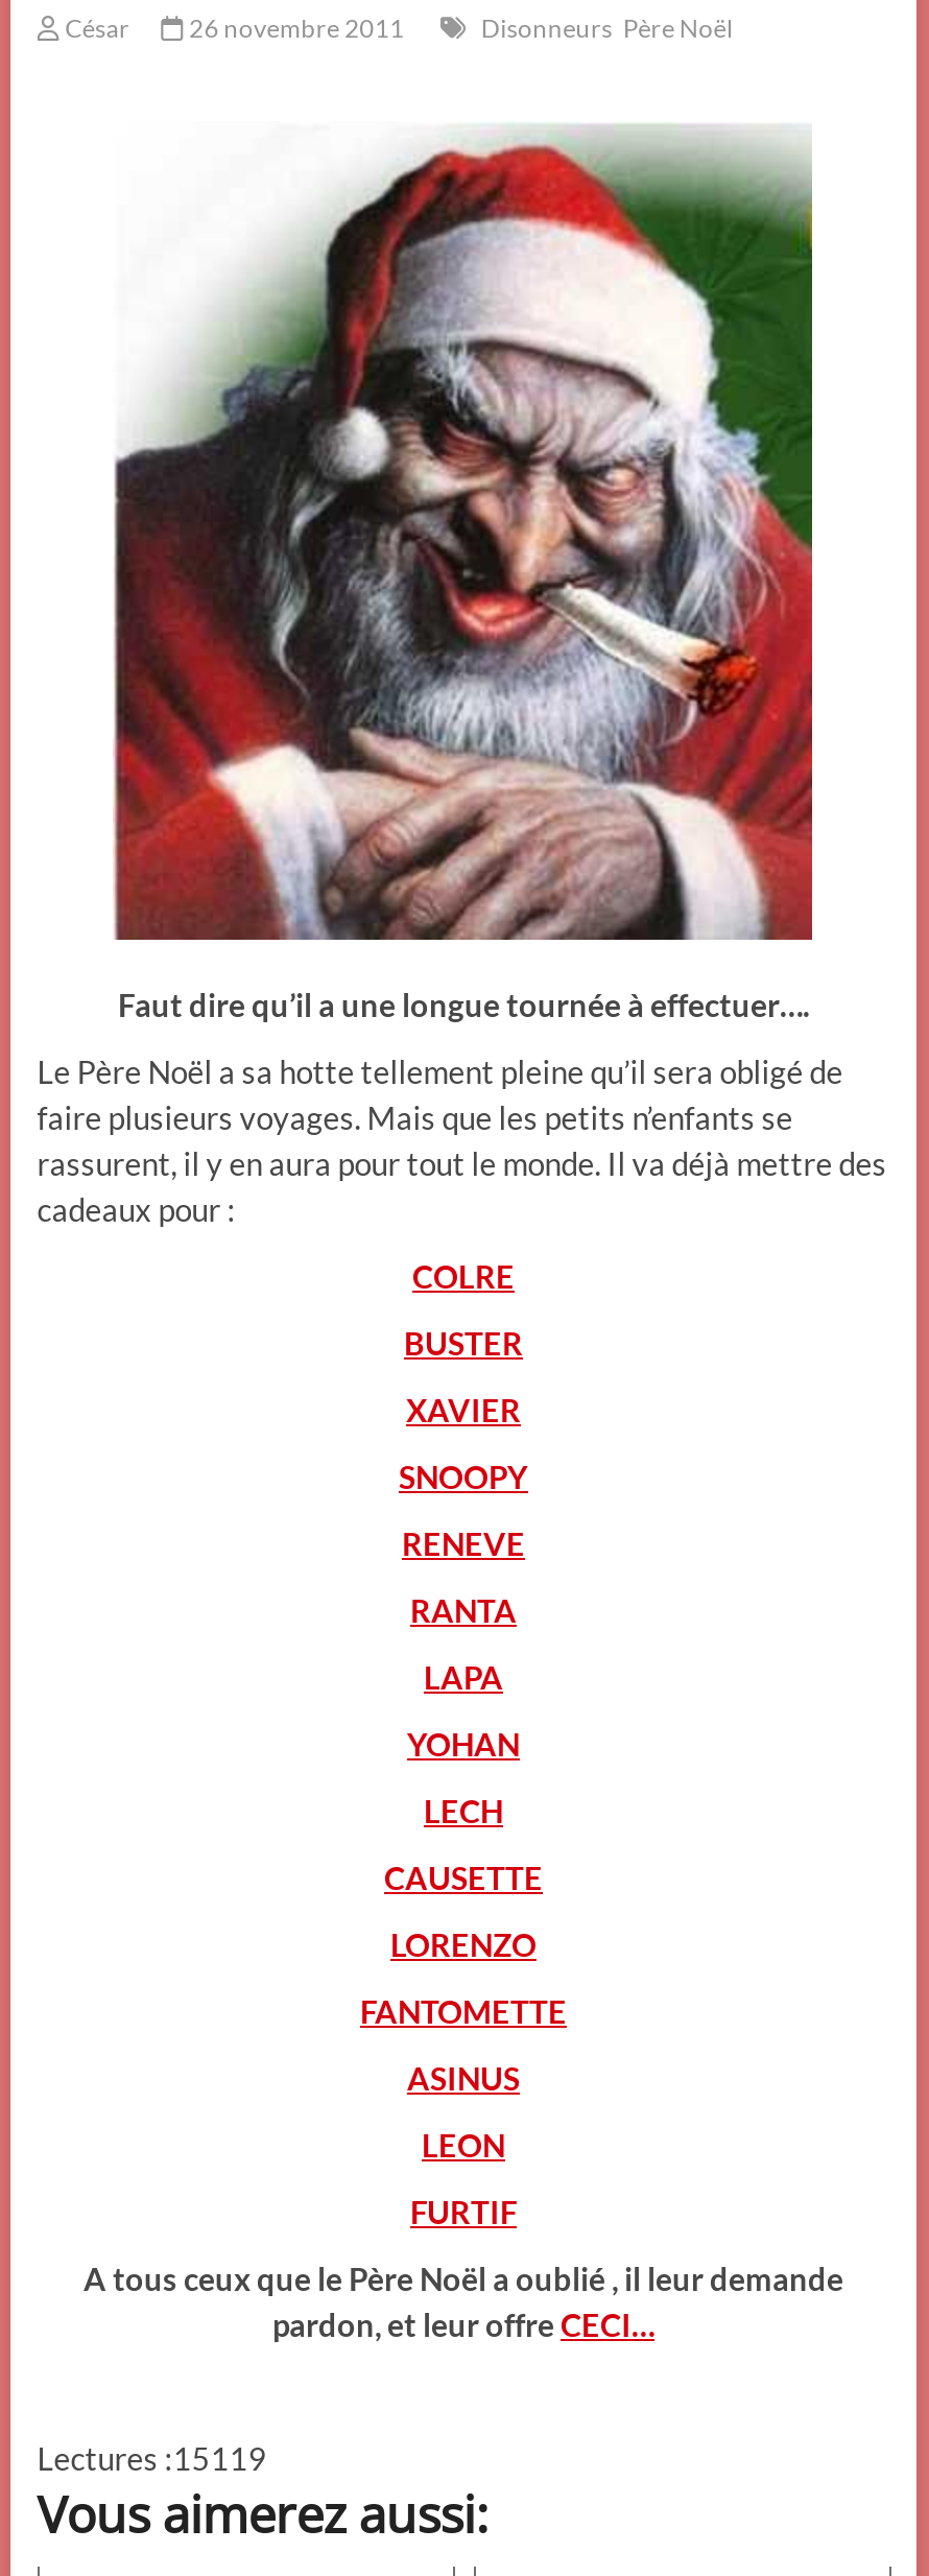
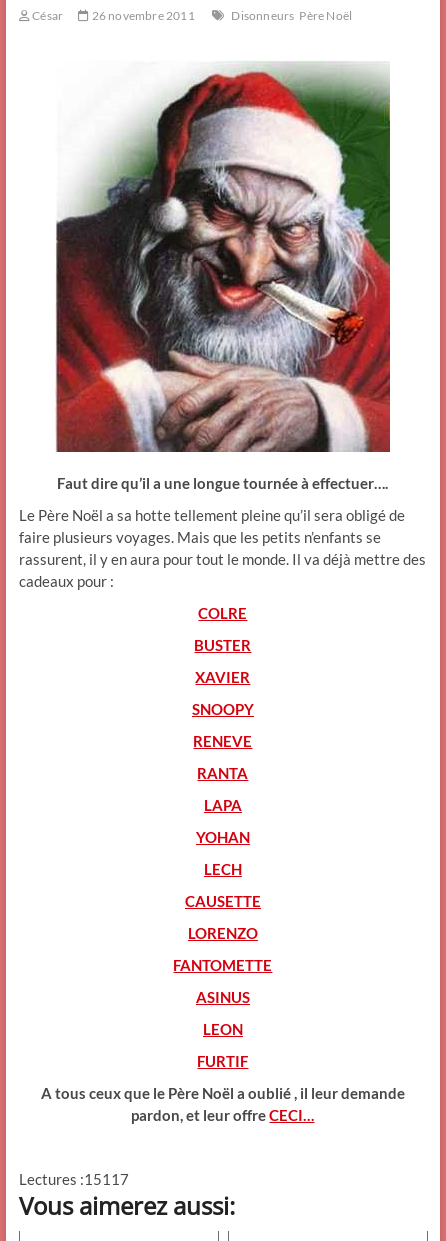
[37,2439,267,2477] Lectures :15119 -> [19,1170,129,1188] Lectures :15117

